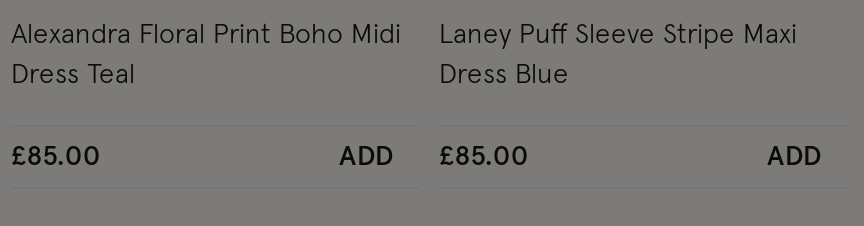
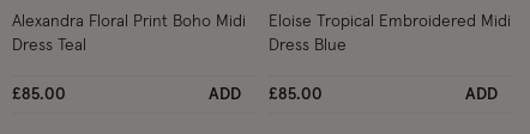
[439,21,797,49] Laney Puff Sleeve Stripe Maxi -> [269,13,511,30] Eloise Tropical Embroidered Midi

